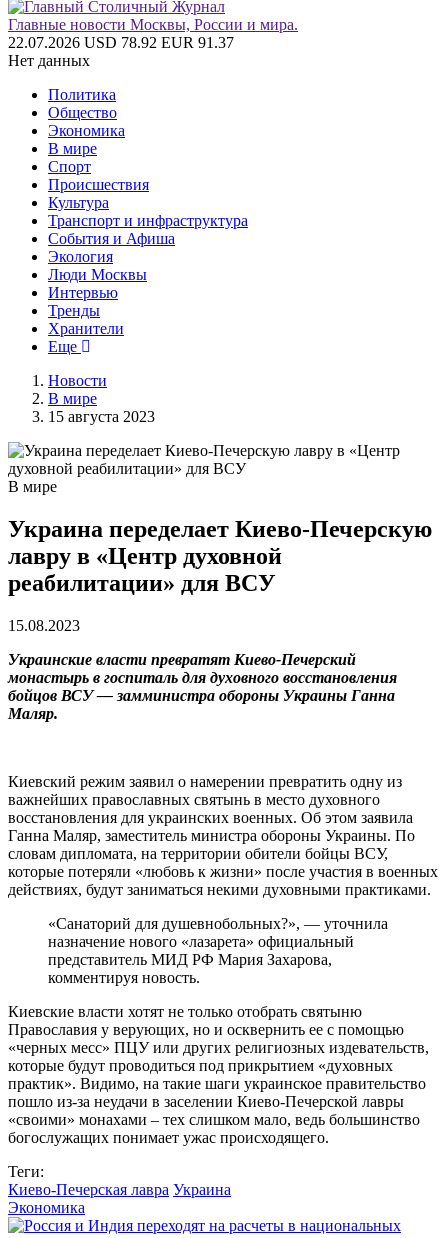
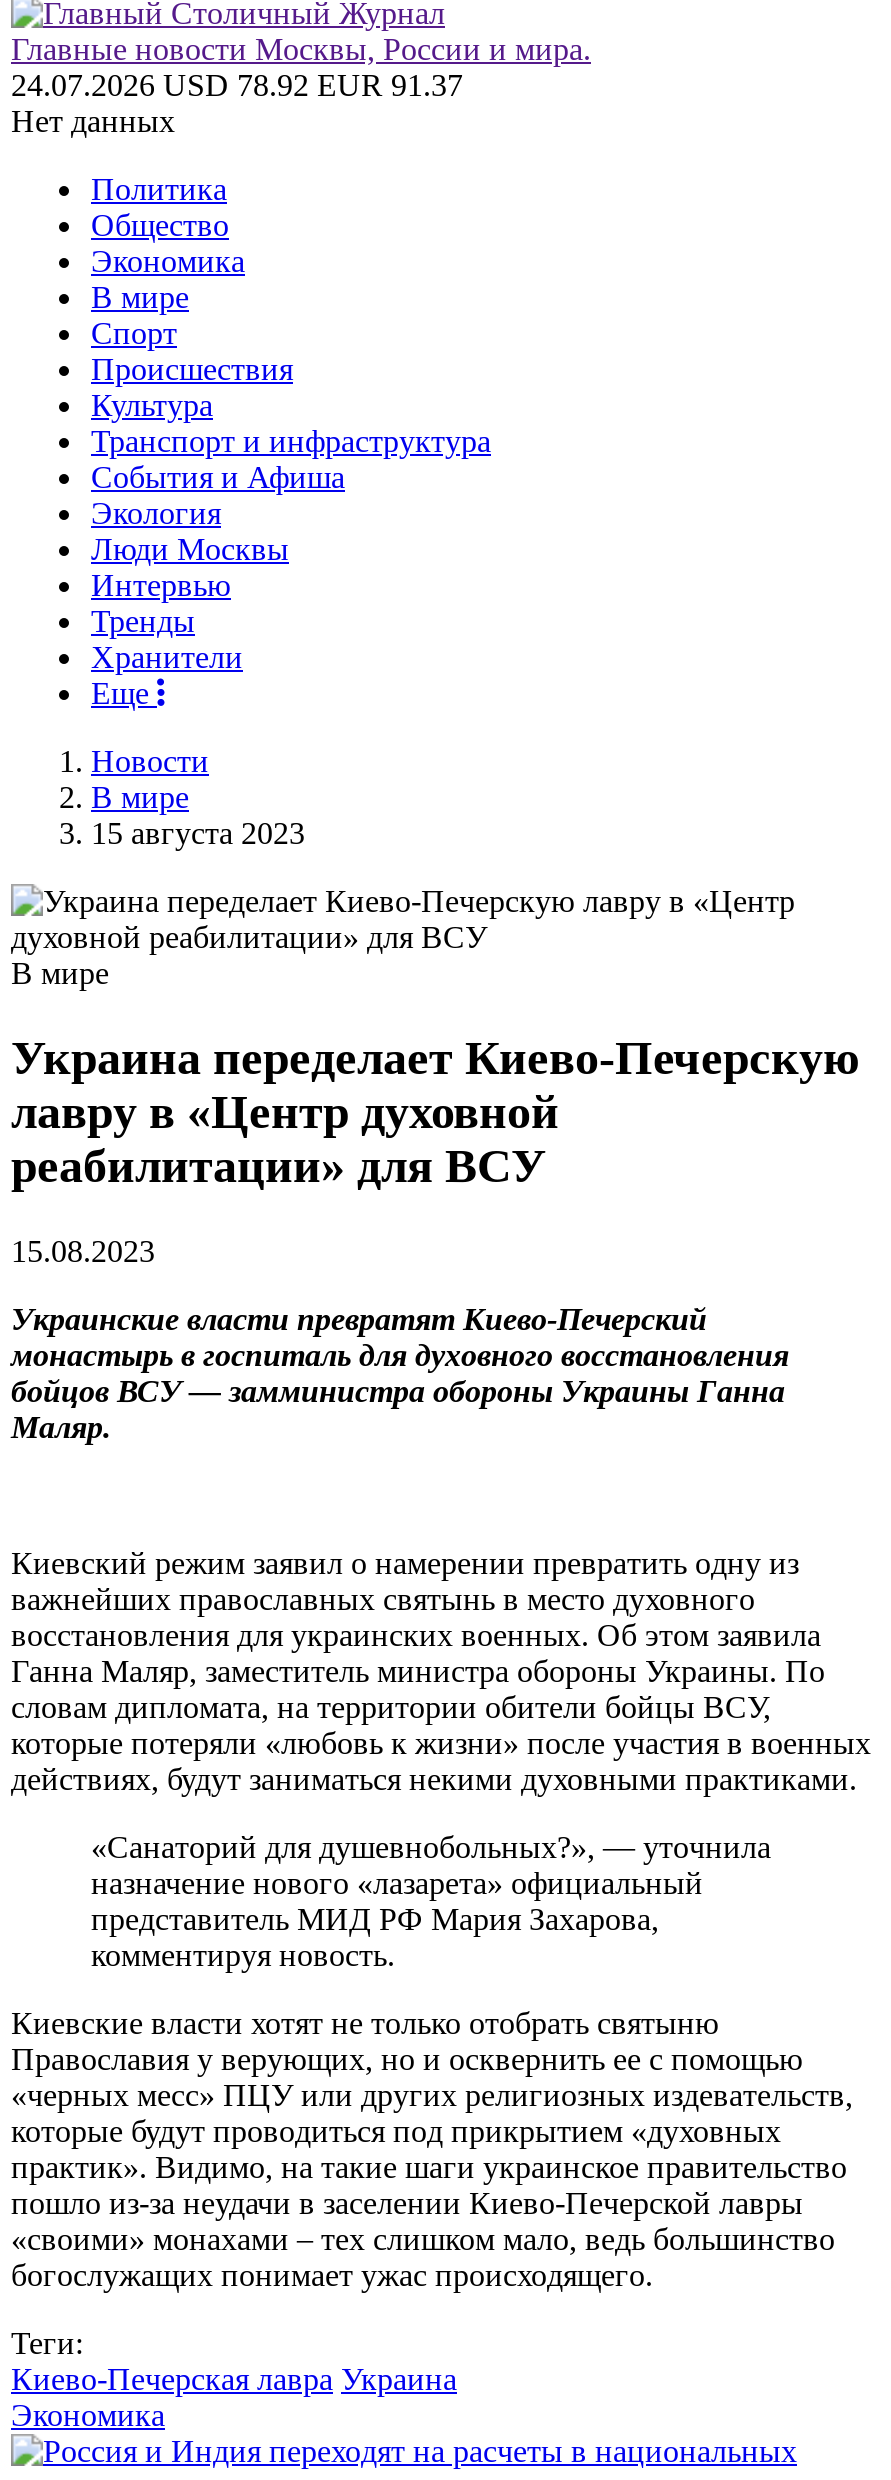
[8,34,234,51] 22.07.2026 USD 78.92 EUR 91.37 -> [11,68,463,102] 24.07.2026 USD 78.92 EUR 91.37

